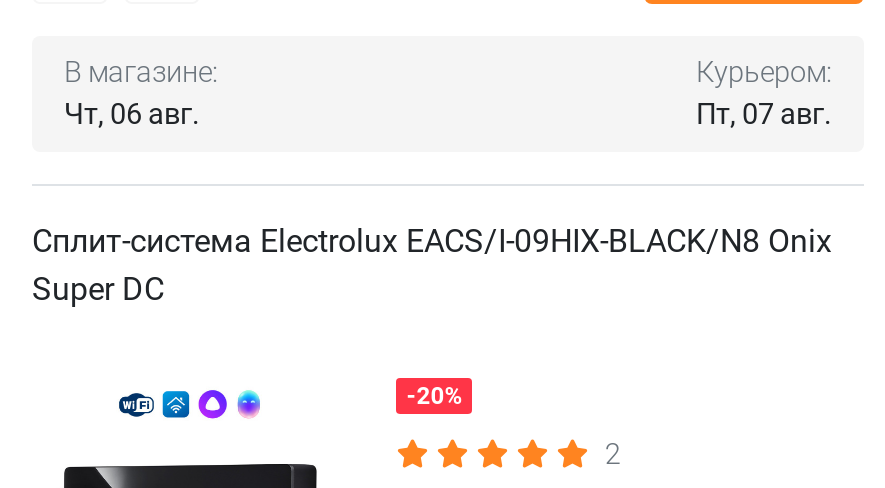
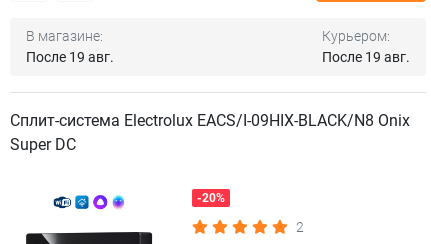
[64,97,200,131] Чт, 06 авг. -> [26,49,114,66] После 19 авг.
[696,97,832,131] Пт, 07 авг. -> [322,49,410,66] После 19 авг.

